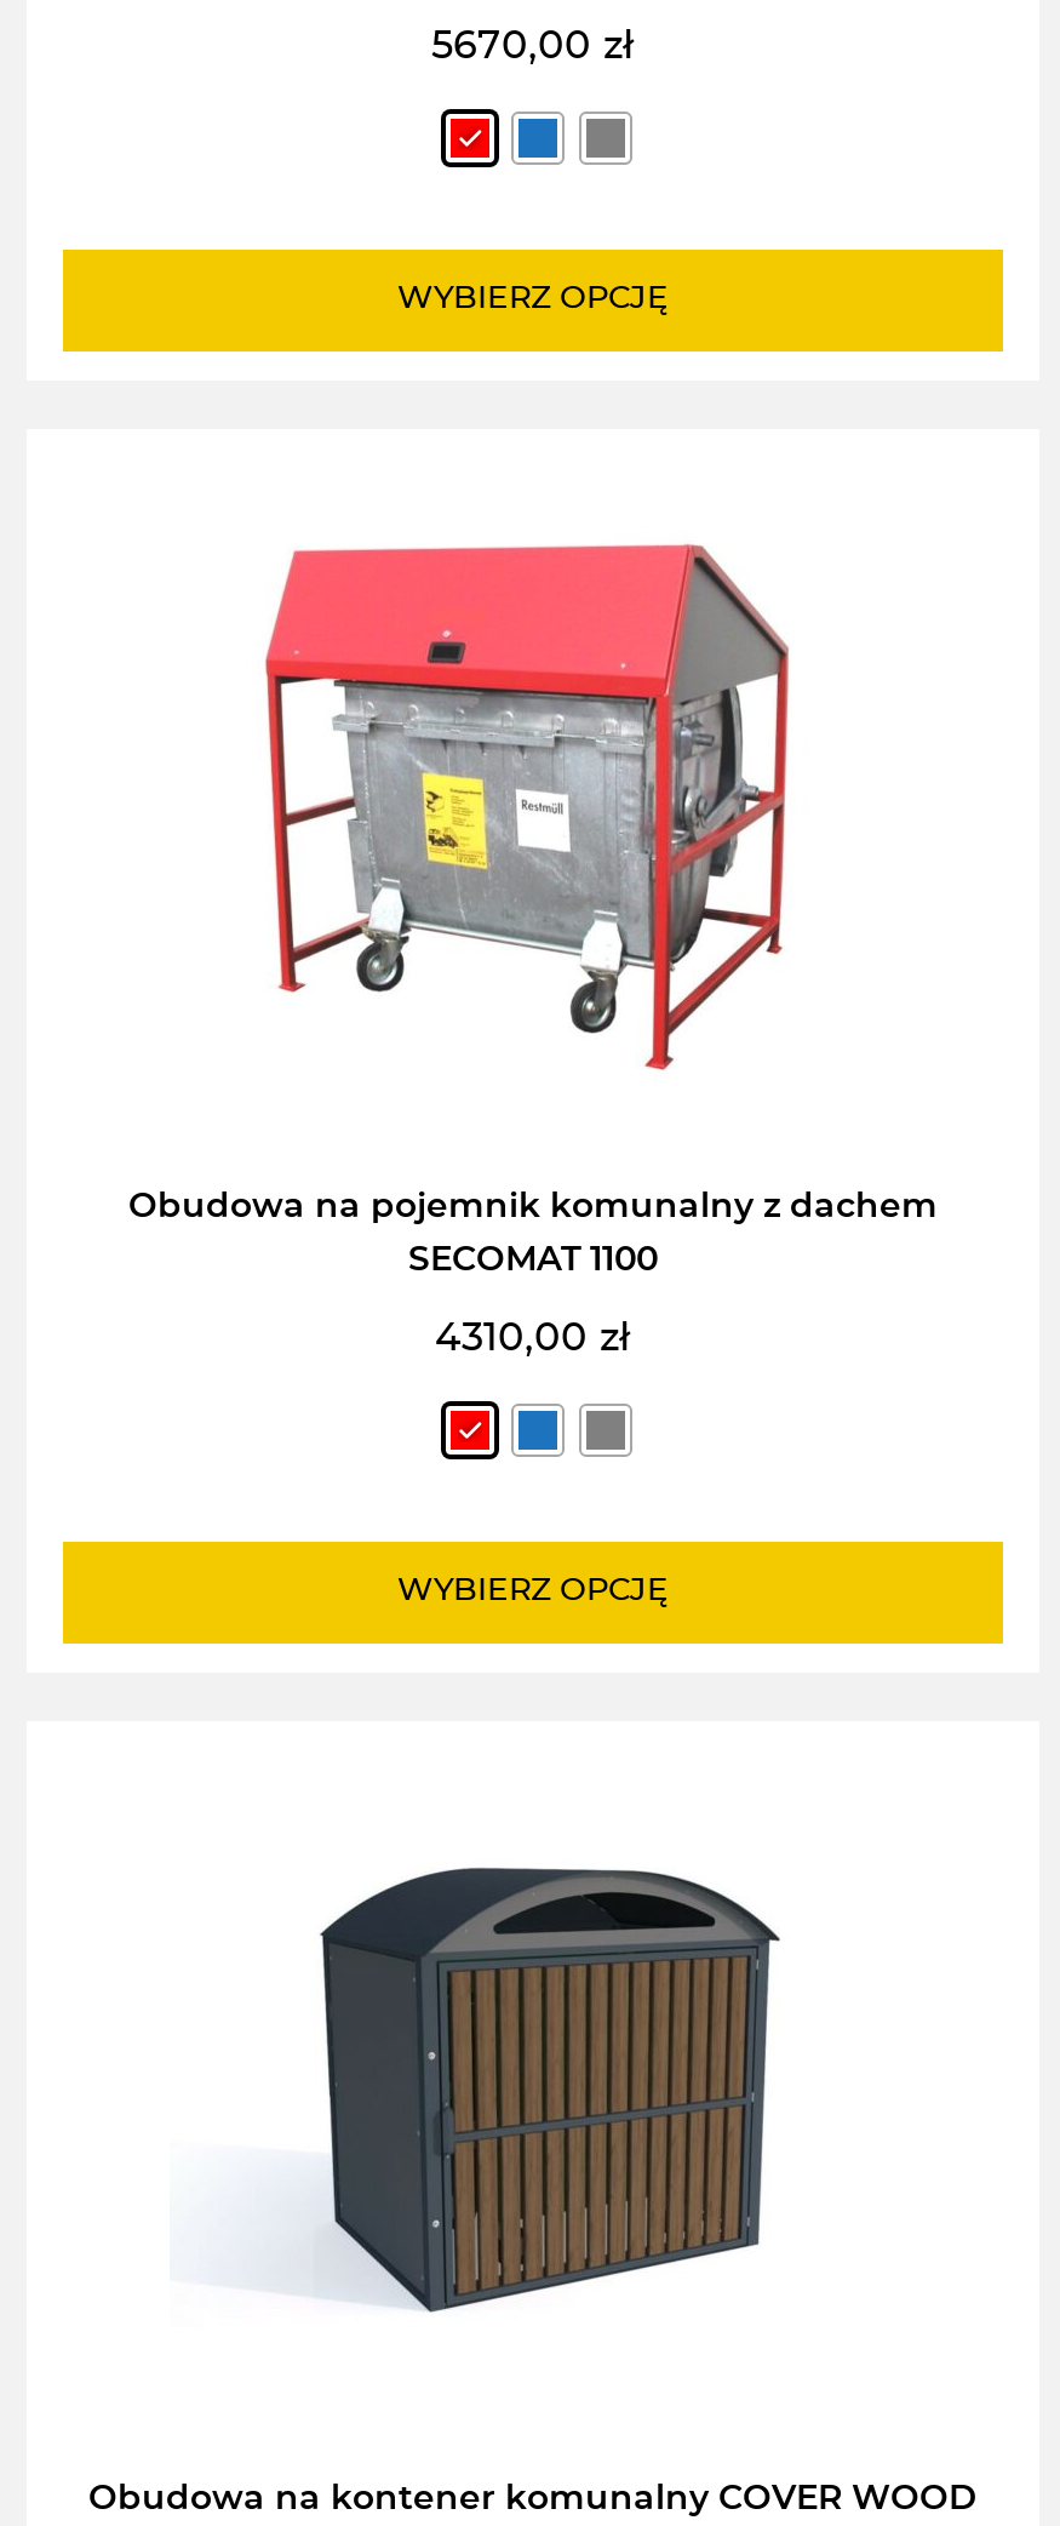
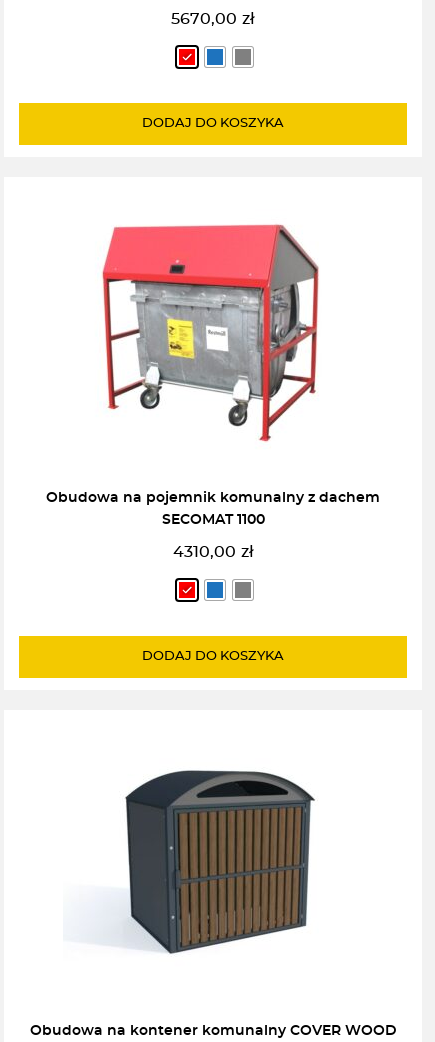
[397,285,669,316] WYBIERZ OPCJĘ -> [142,117,284,130] DODAJ DO KOSZYKA
[397,1577,669,1608] WYBIERZ OPCJĘ -> [142,650,284,663] DODAJ DO KOSZYKA

